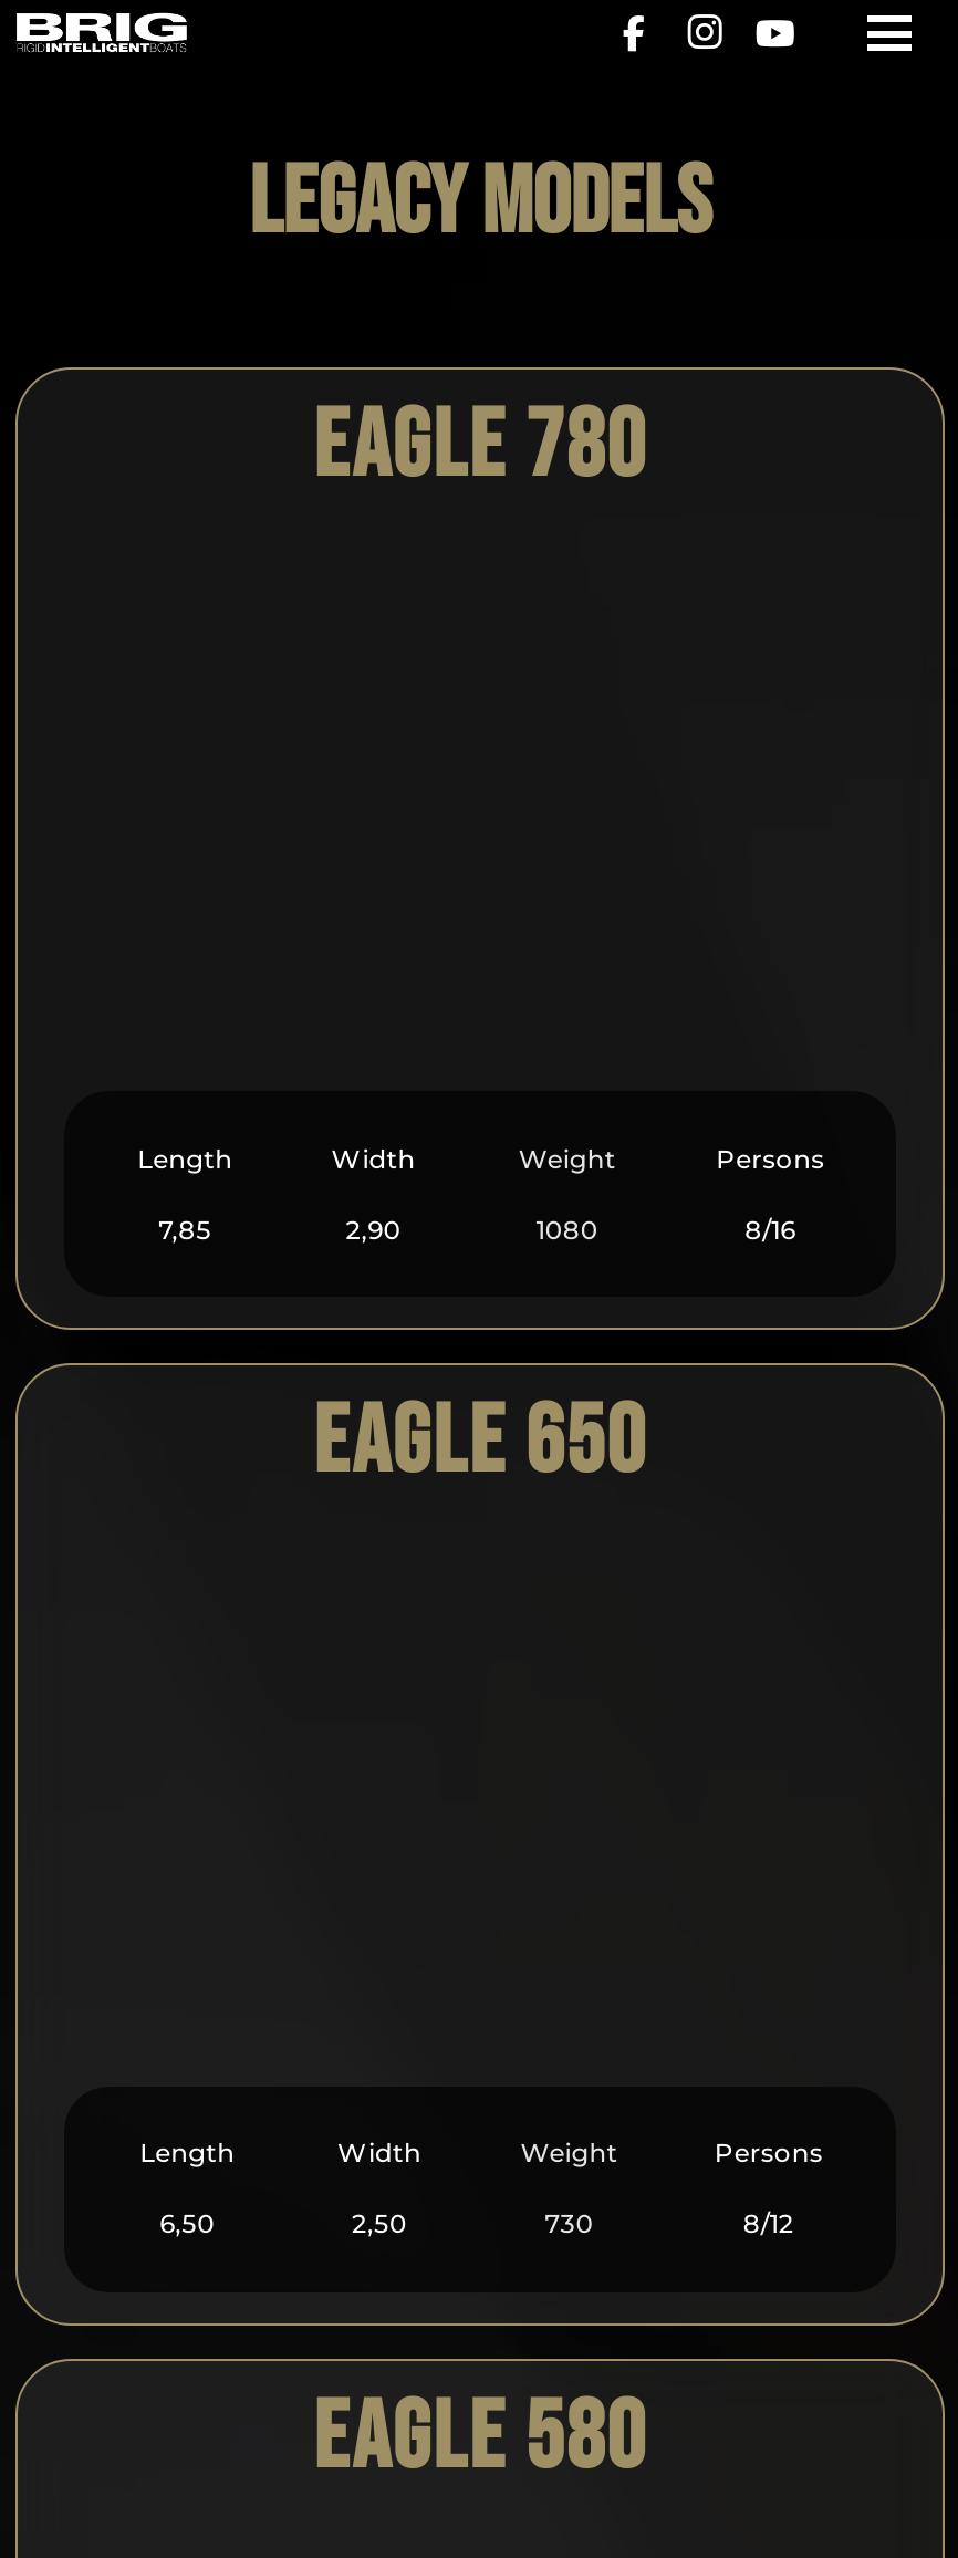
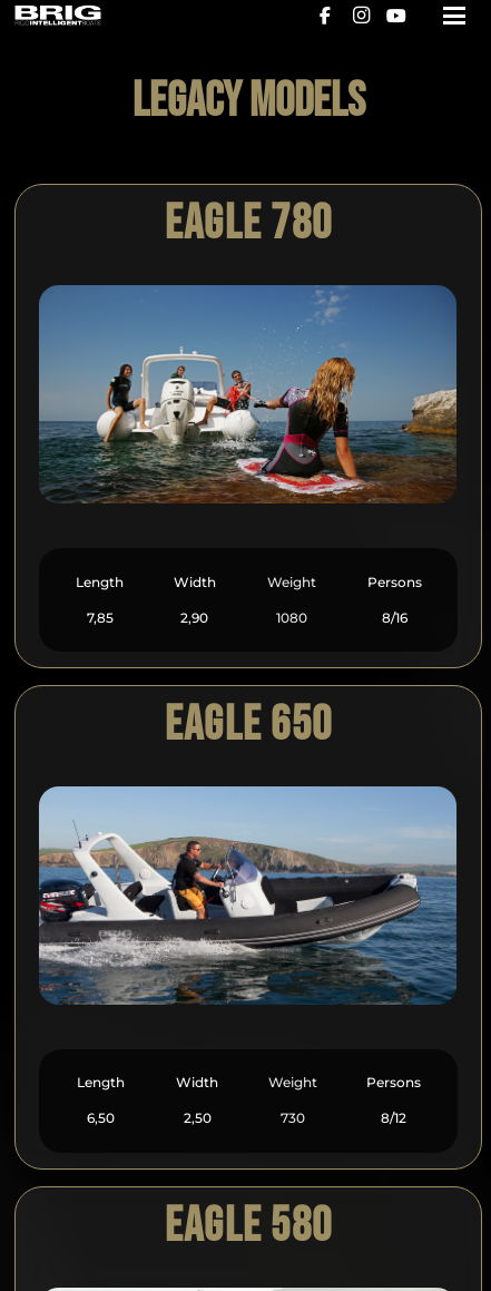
none -> [38,284,458,505] [image]
none -> [38,785,458,1006] [image]

